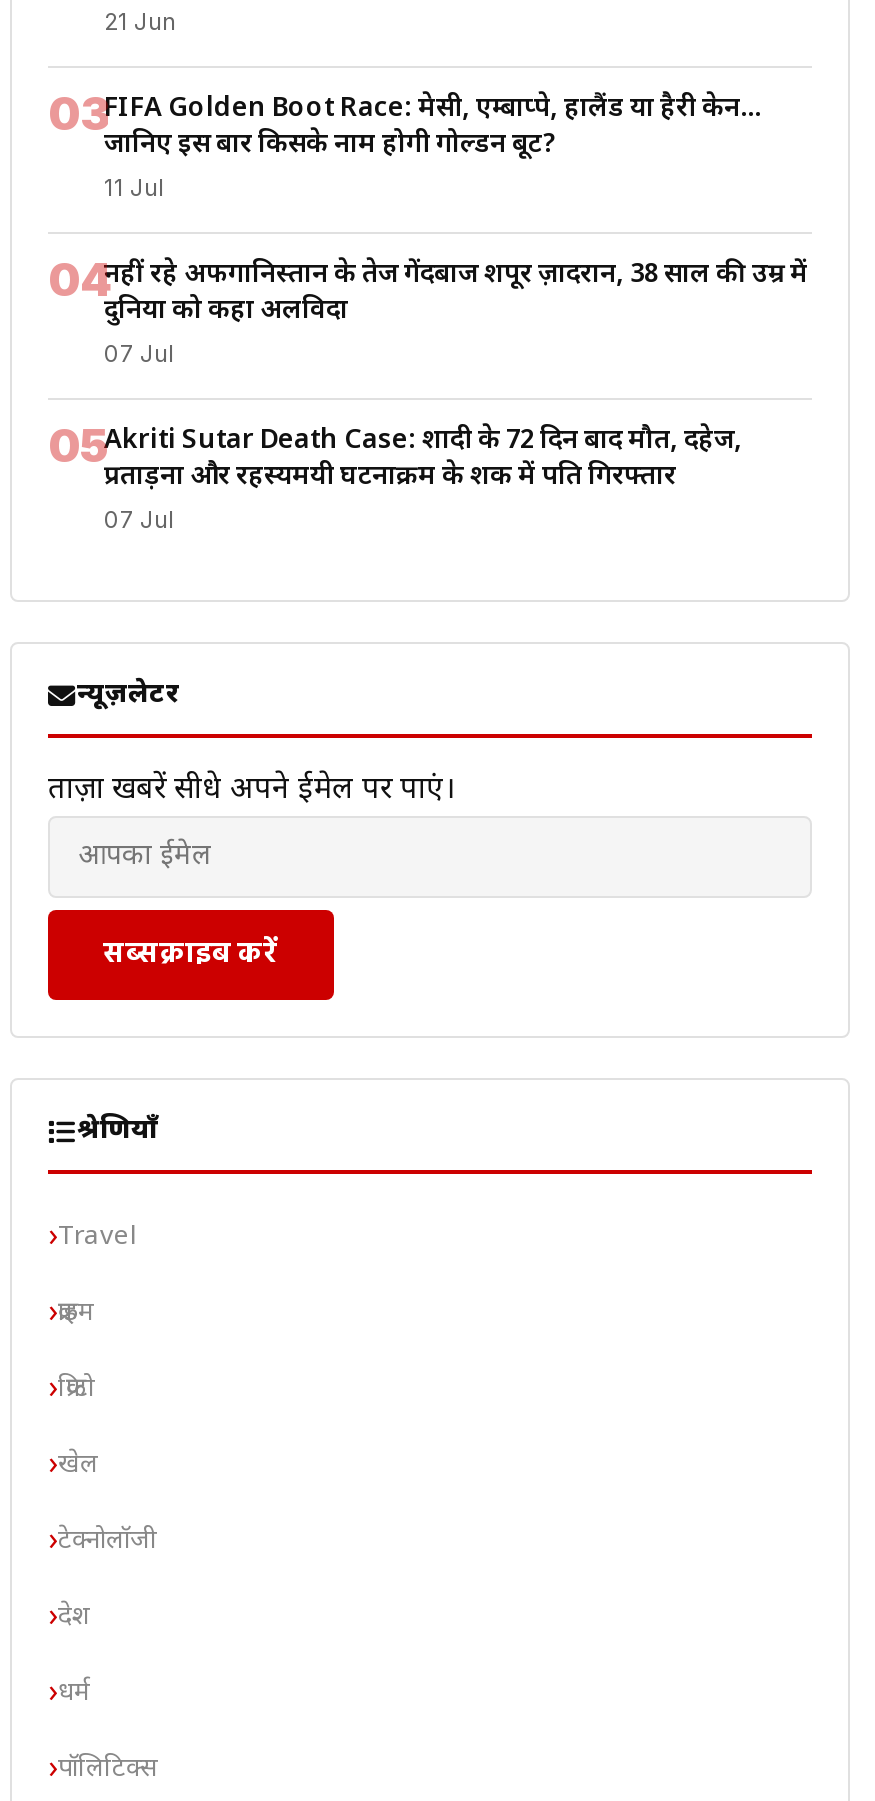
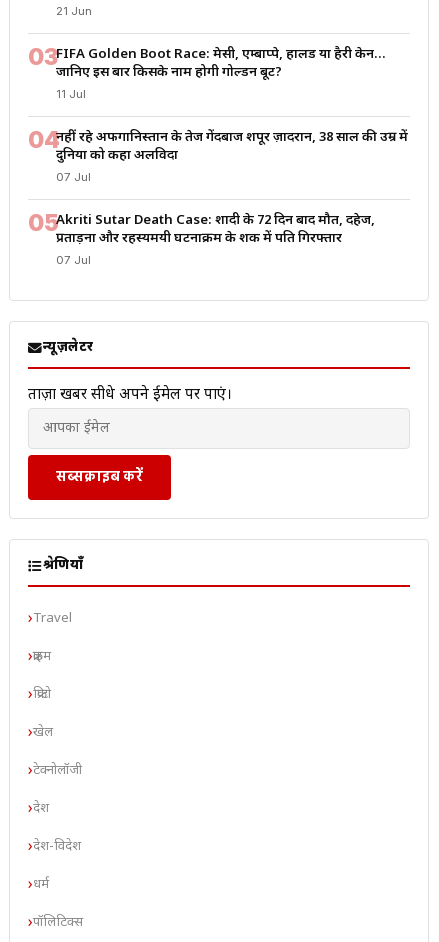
none -> [33,838,81,855] देश-विदेश

